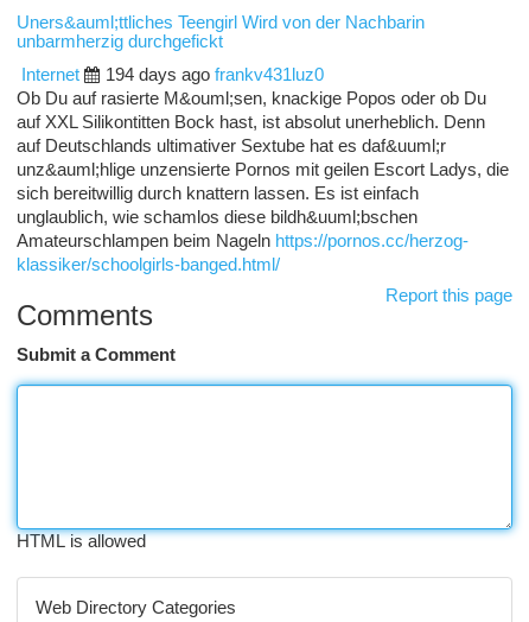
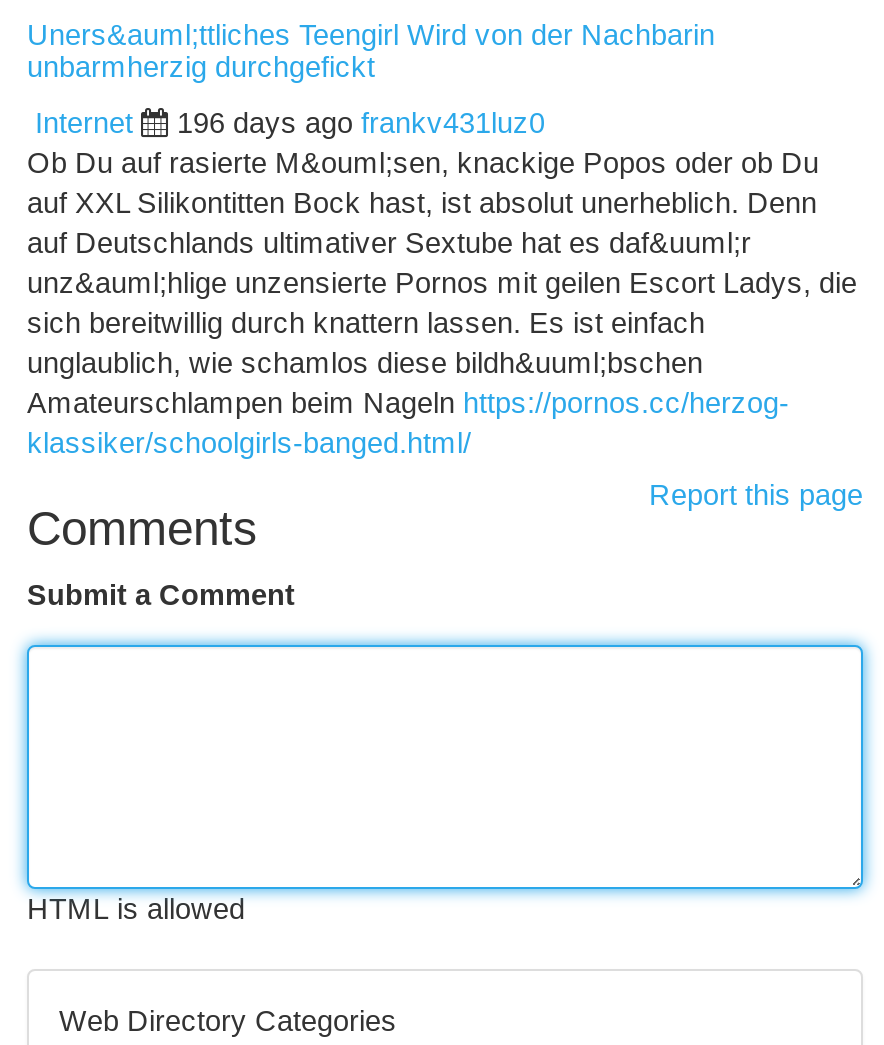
[106,65,324,84] 194 days ago frankv431luz0 -> [177,107,545,139] 196 days ago frankv431luz0

